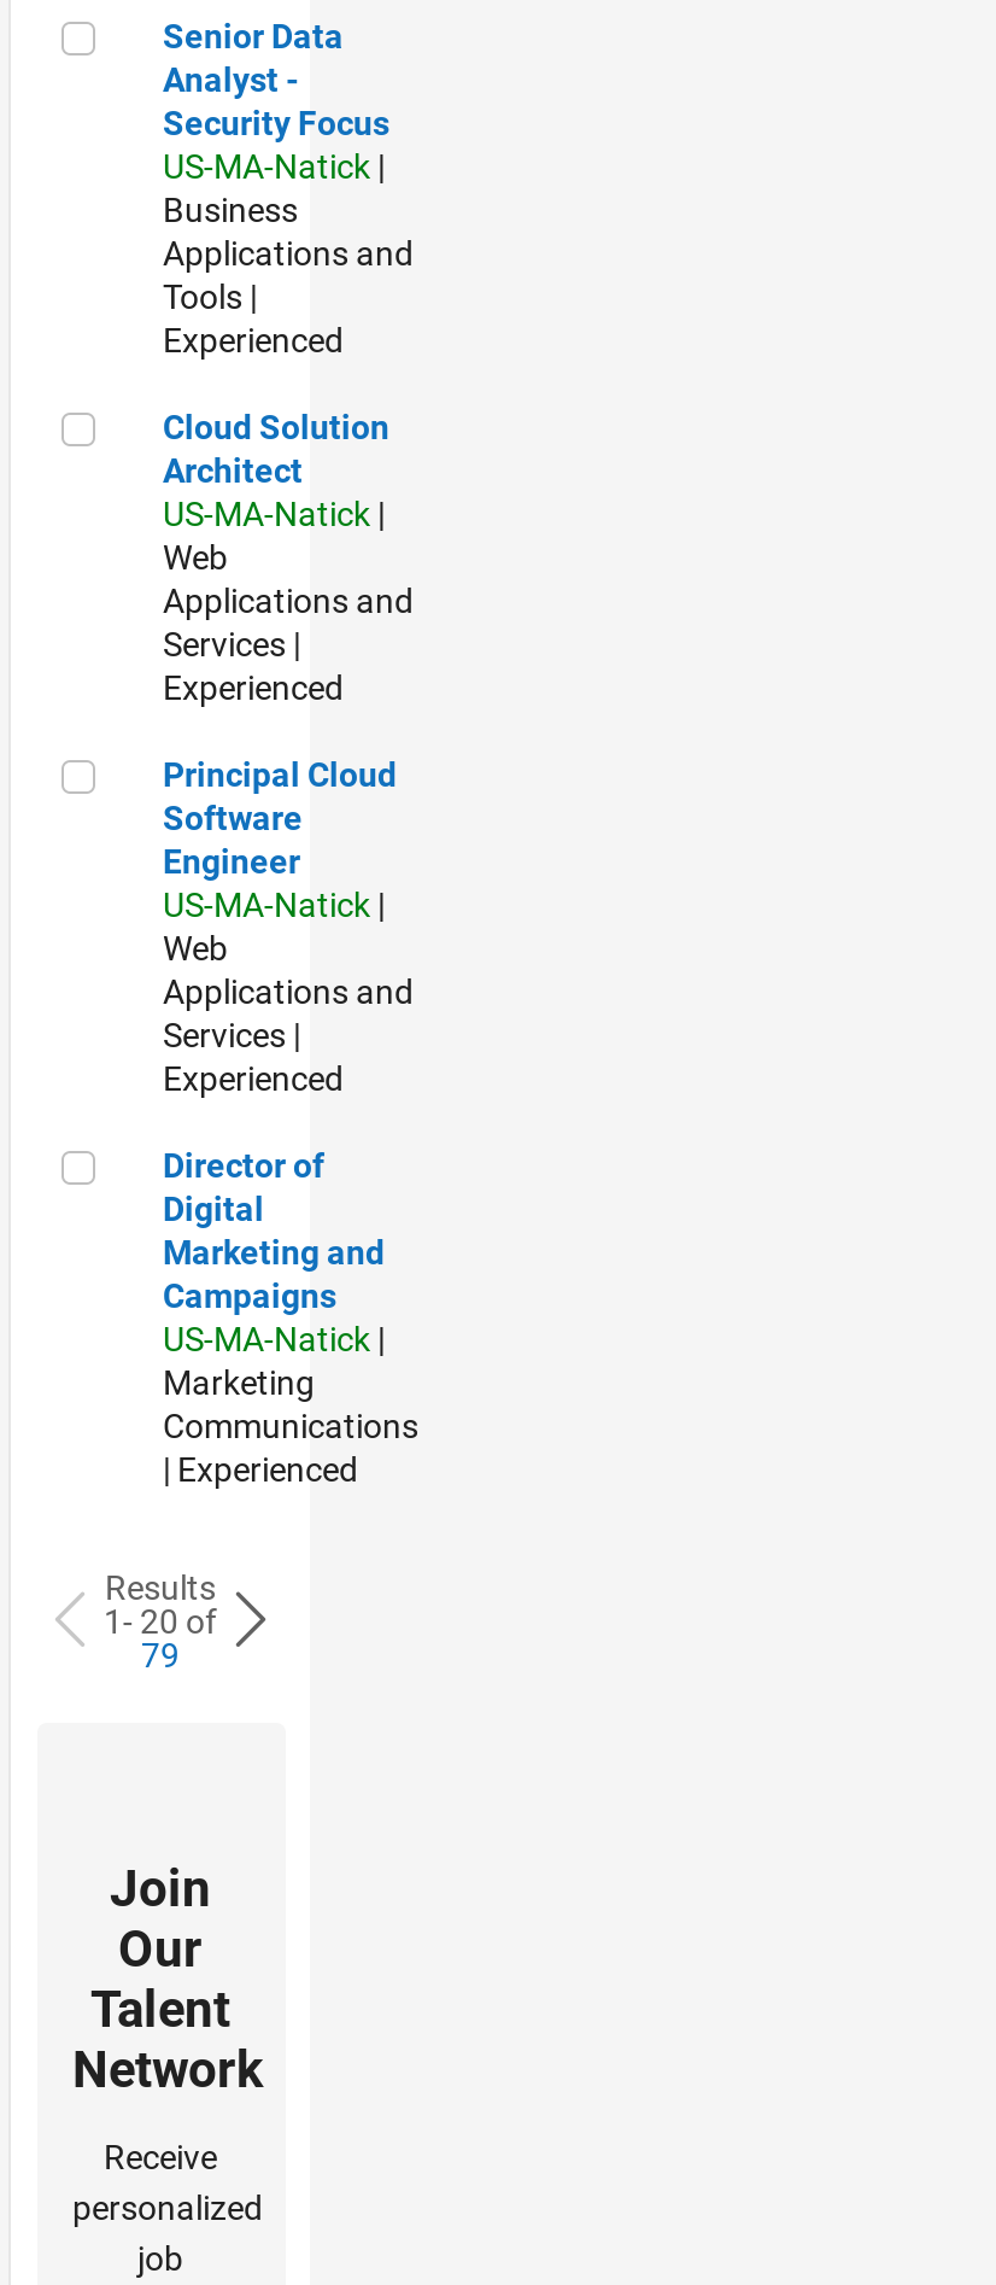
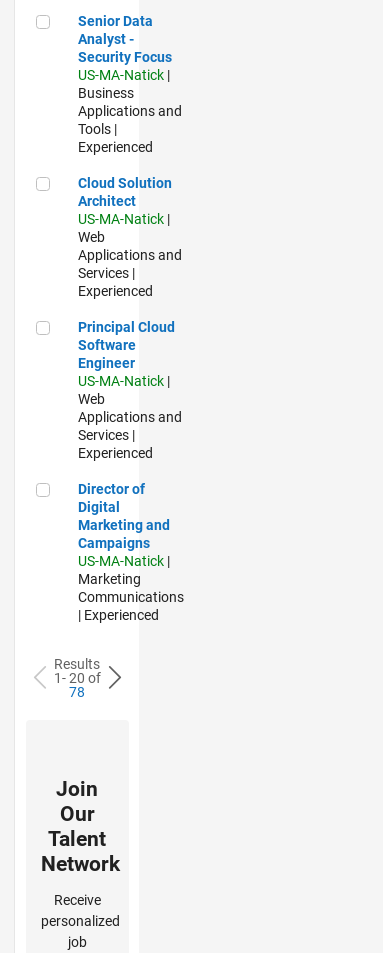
[141,1635,180,1674] 79 -> [69,684,85,700] 78

